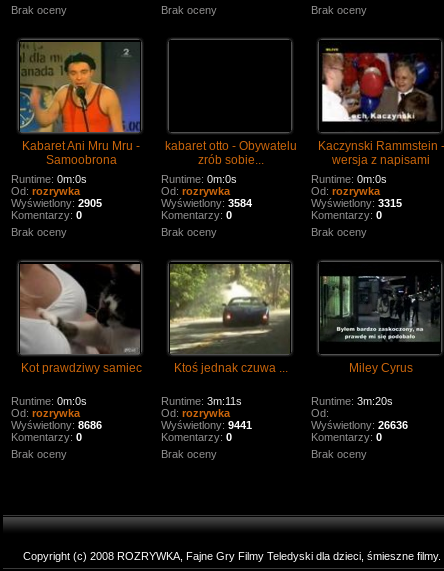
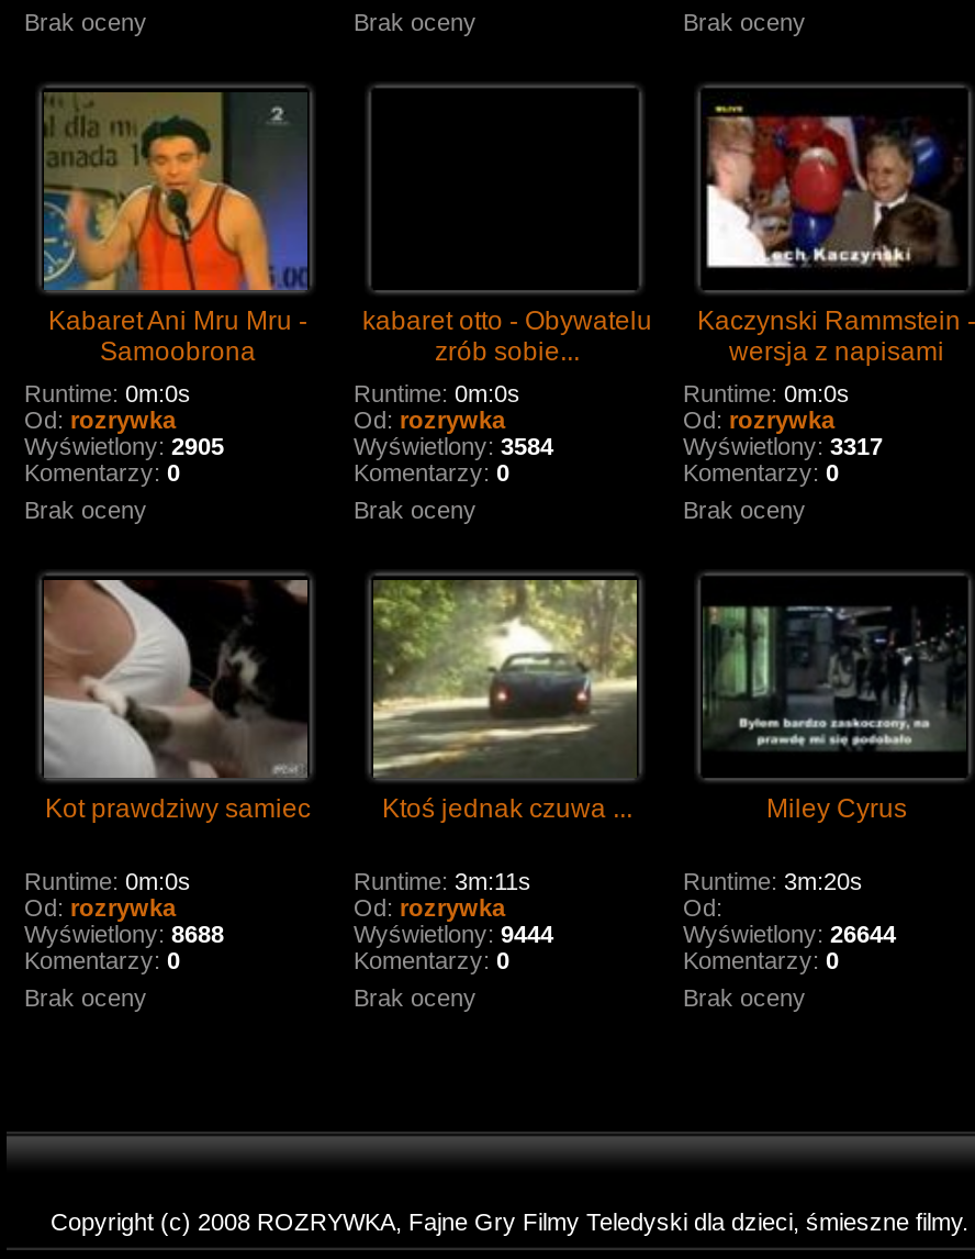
[311,197,402,209] Wyświetlony: 3315 -> [683,433,883,459] Wyświetlony: 3317
[11,419,102,431] Wyświetlony: 8686 -> [24,921,224,947] Wyświetlony: 8688
[161,419,252,431] Wyświetlony: 9441 -> [354,921,553,947] Wyświetlony: 9444
[311,419,408,431] Wyświetlony: 26636 -> [683,921,896,947] Wyświetlony: 26644

